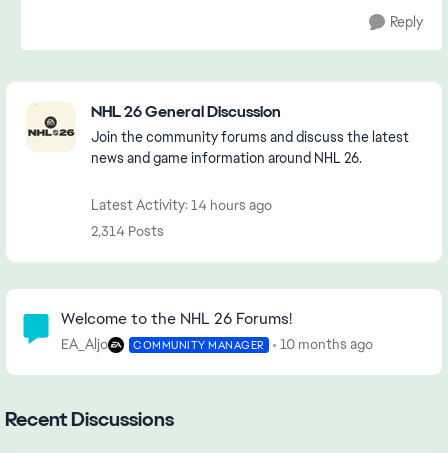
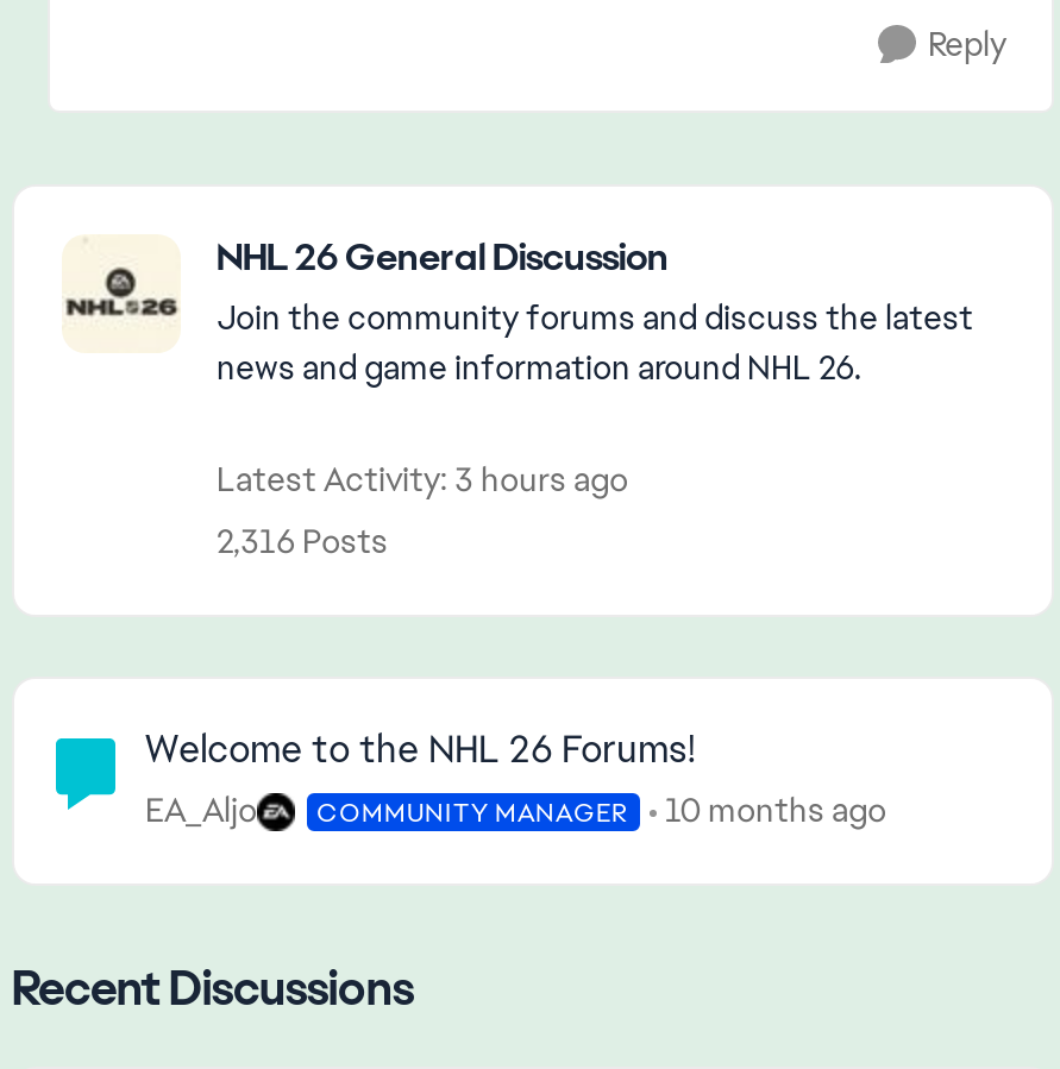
[91,196,272,214] Latest Activity: 14 hours ago -> [217,458,628,501] Latest Activity: 3 hours ago
[91,222,164,240] 2,314 Posts -> [217,520,388,562] 2,316 Posts

